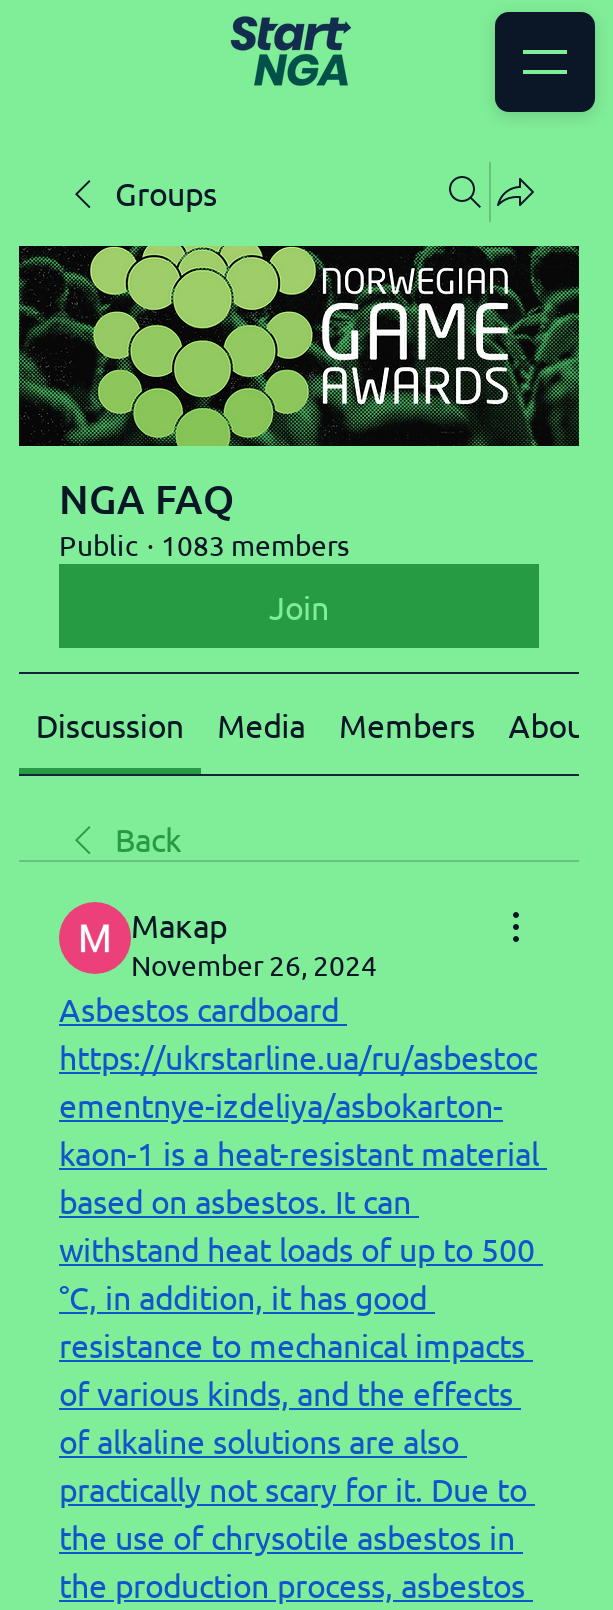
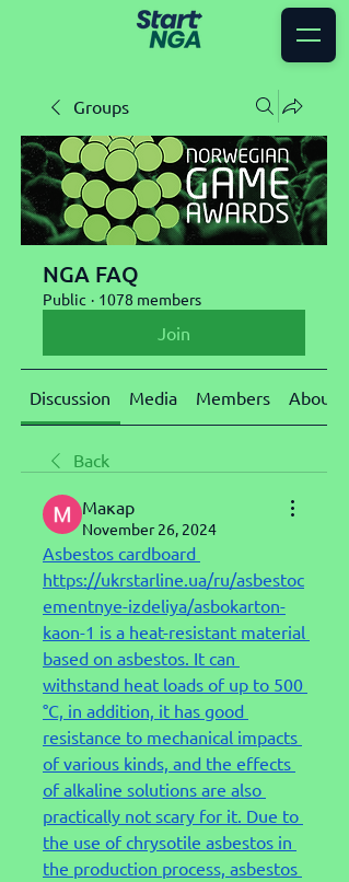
[59,526,349,562] Public · 1083 members -> [43,289,201,309] Public · 1078 members

